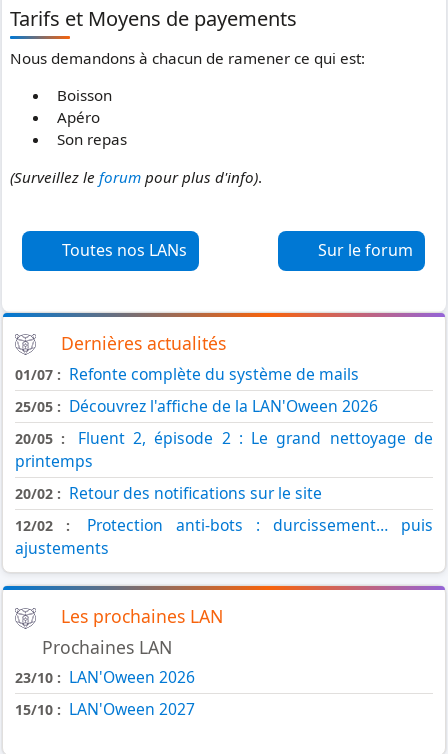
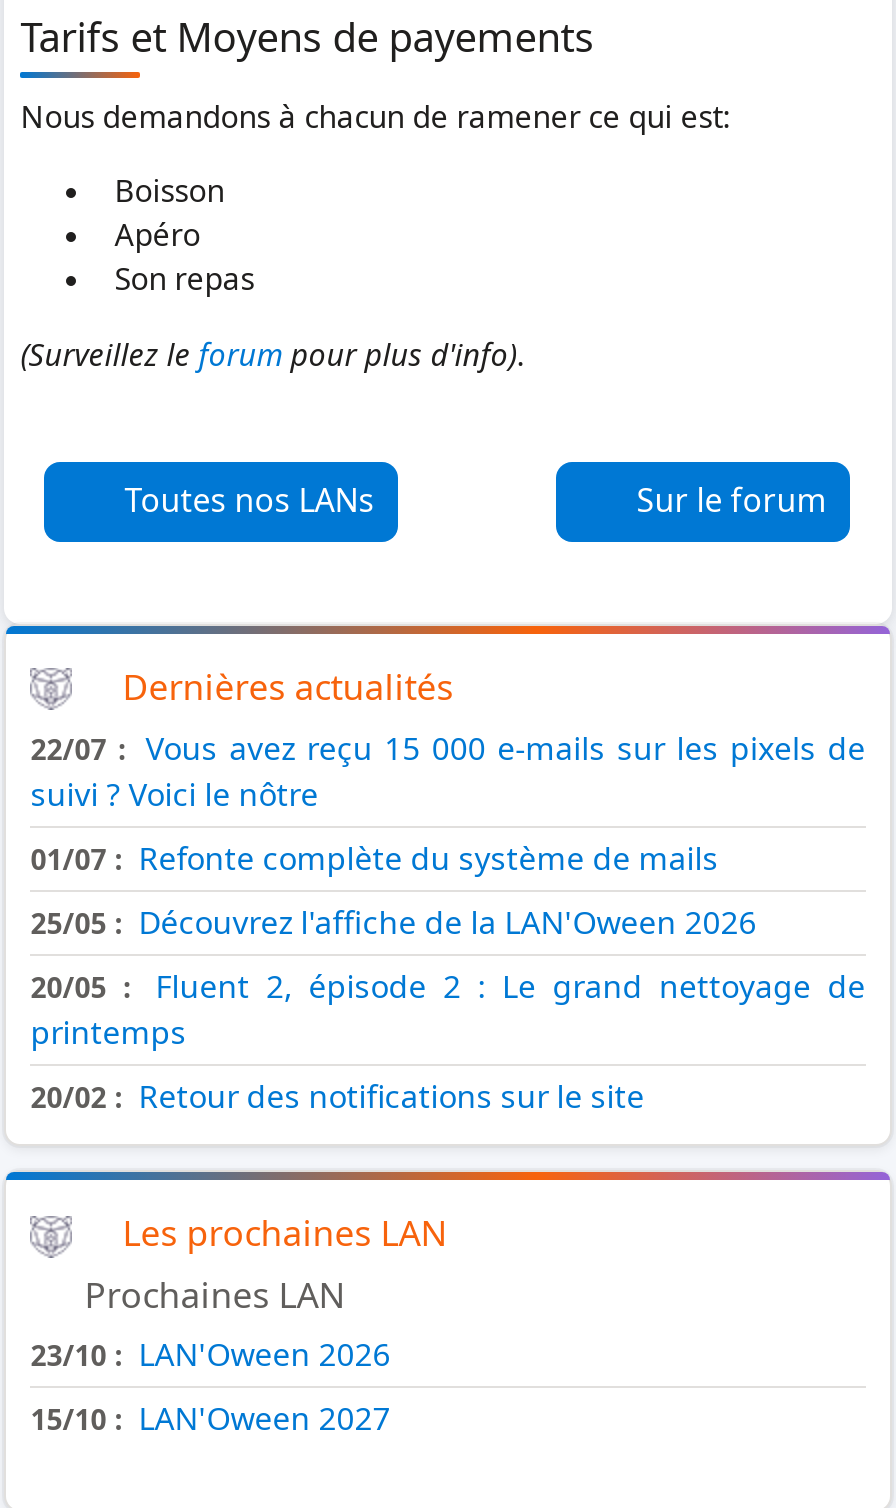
none -> [30,727,866,817] 22/07 : Vous avez reçu 15 000 e-mails sur les pixels de | suivi ? Voici le nôtre
moved [15,395,433,504] -> [30,901,866,1119]: 25/05 : Découvrez l'affiche de la LAN'Oween 2026 | 20/05 : Fluent 2, épisode 2 : Le grand nettoyage de | printemps | 20/02 : Retour des notifications sur le site
[15,514,433,559] 12/02 : Protection anti-bots : durcissement… puis | ajustements -> none

